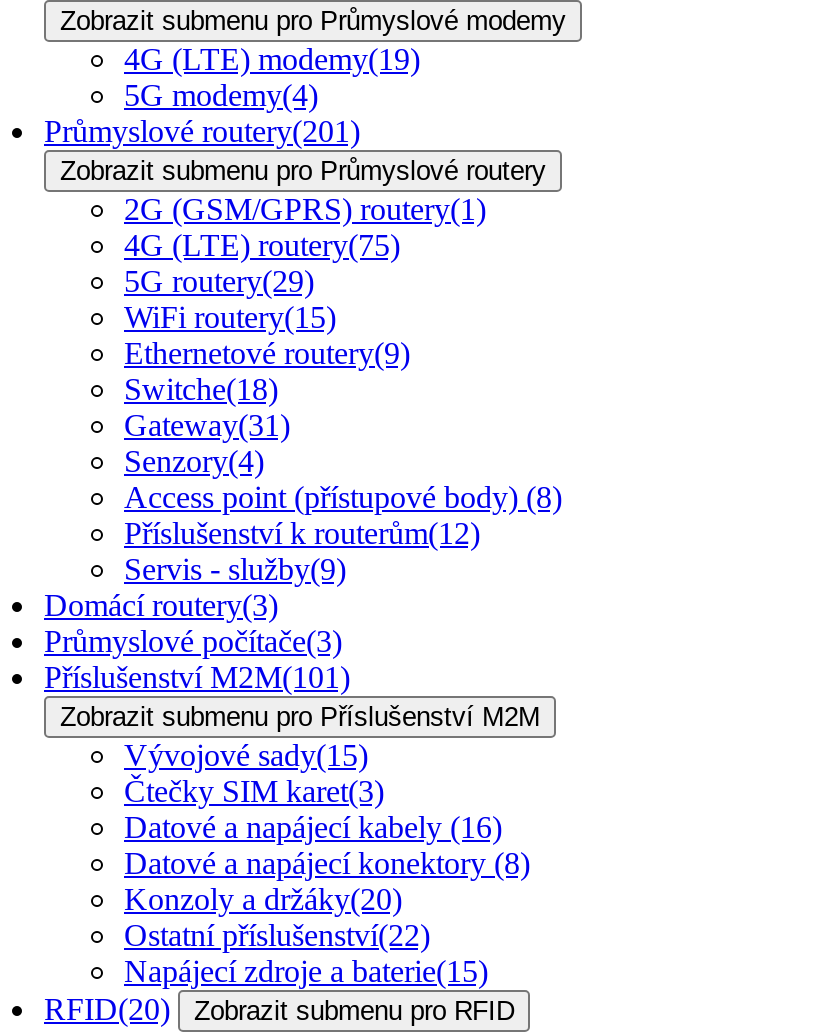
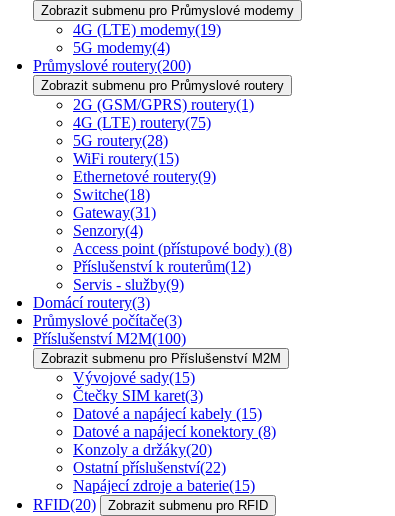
[44,114,360,148] Průmyslové routery(201) -> [33,57,191,74] Průmyslové routery(200)
[124,264,314,298] 5G routery(29) -> [73,132,168,149] 5G routery(28)
[44,660,350,694] Příslušenství M2M(101) -> [33,330,186,347] Příslušenství M2M(100)
[124,810,502,844] Datové a napájecí kabely (16) -> [73,405,262,422] Datové a napájecí kabely (15)

